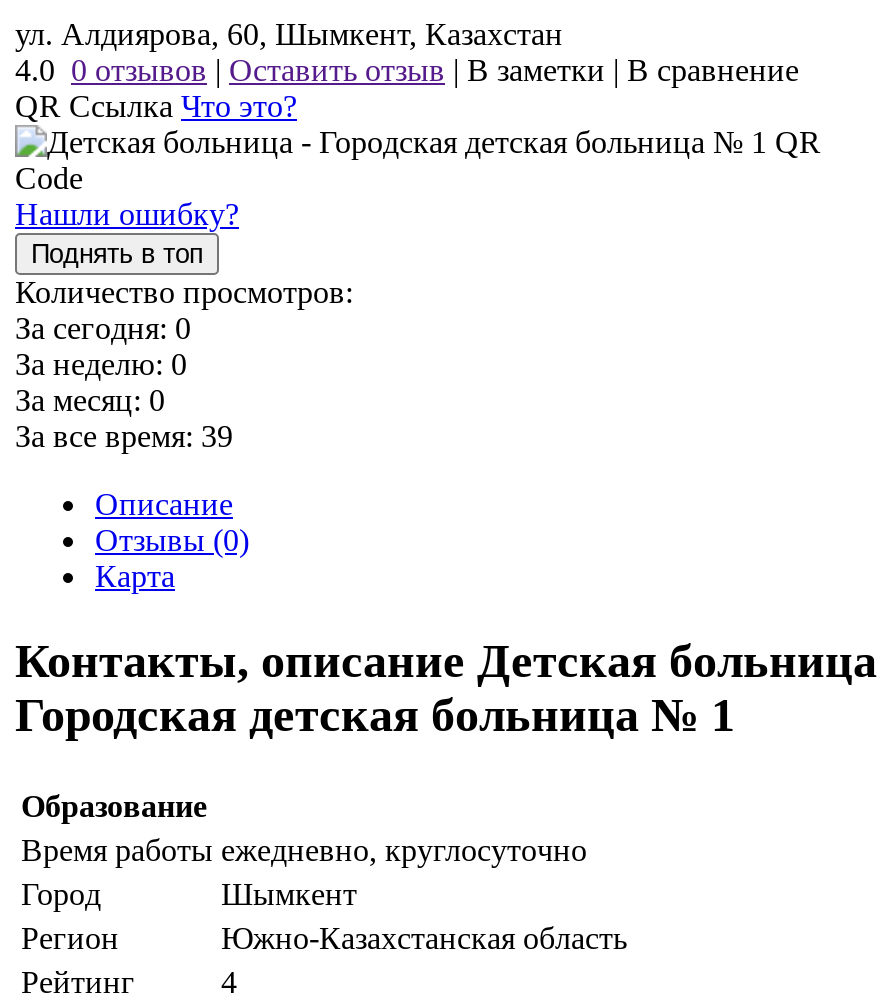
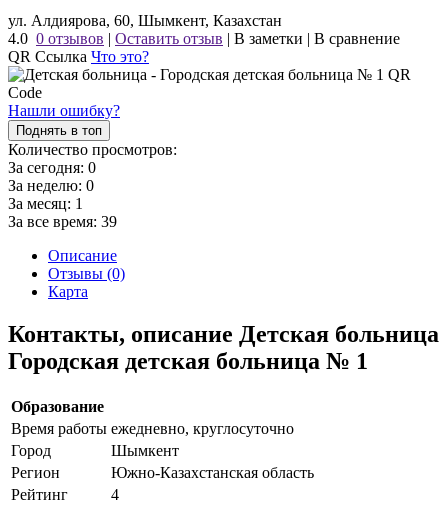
[15,383,165,417] За месяц: 0 -> [8,195,83,212] За месяц: 1

